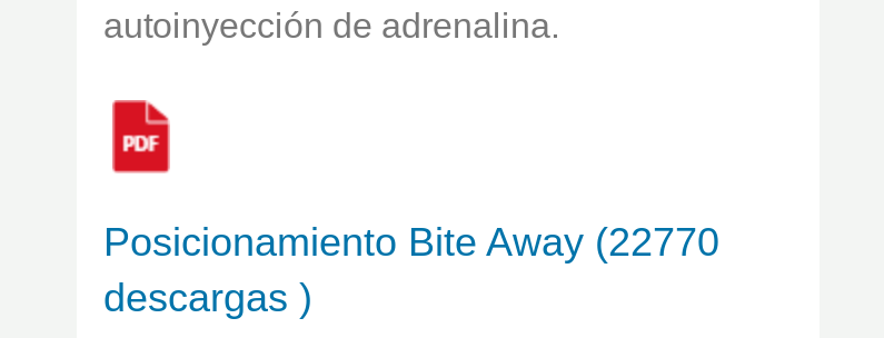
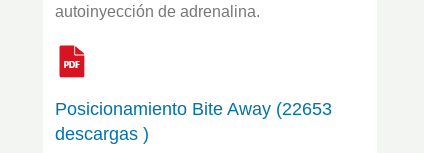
[103,220,719,265] Posicionamiento Bite Away (22770 -> [55,99,332,119] Posicionamiento Bite Away (22653

